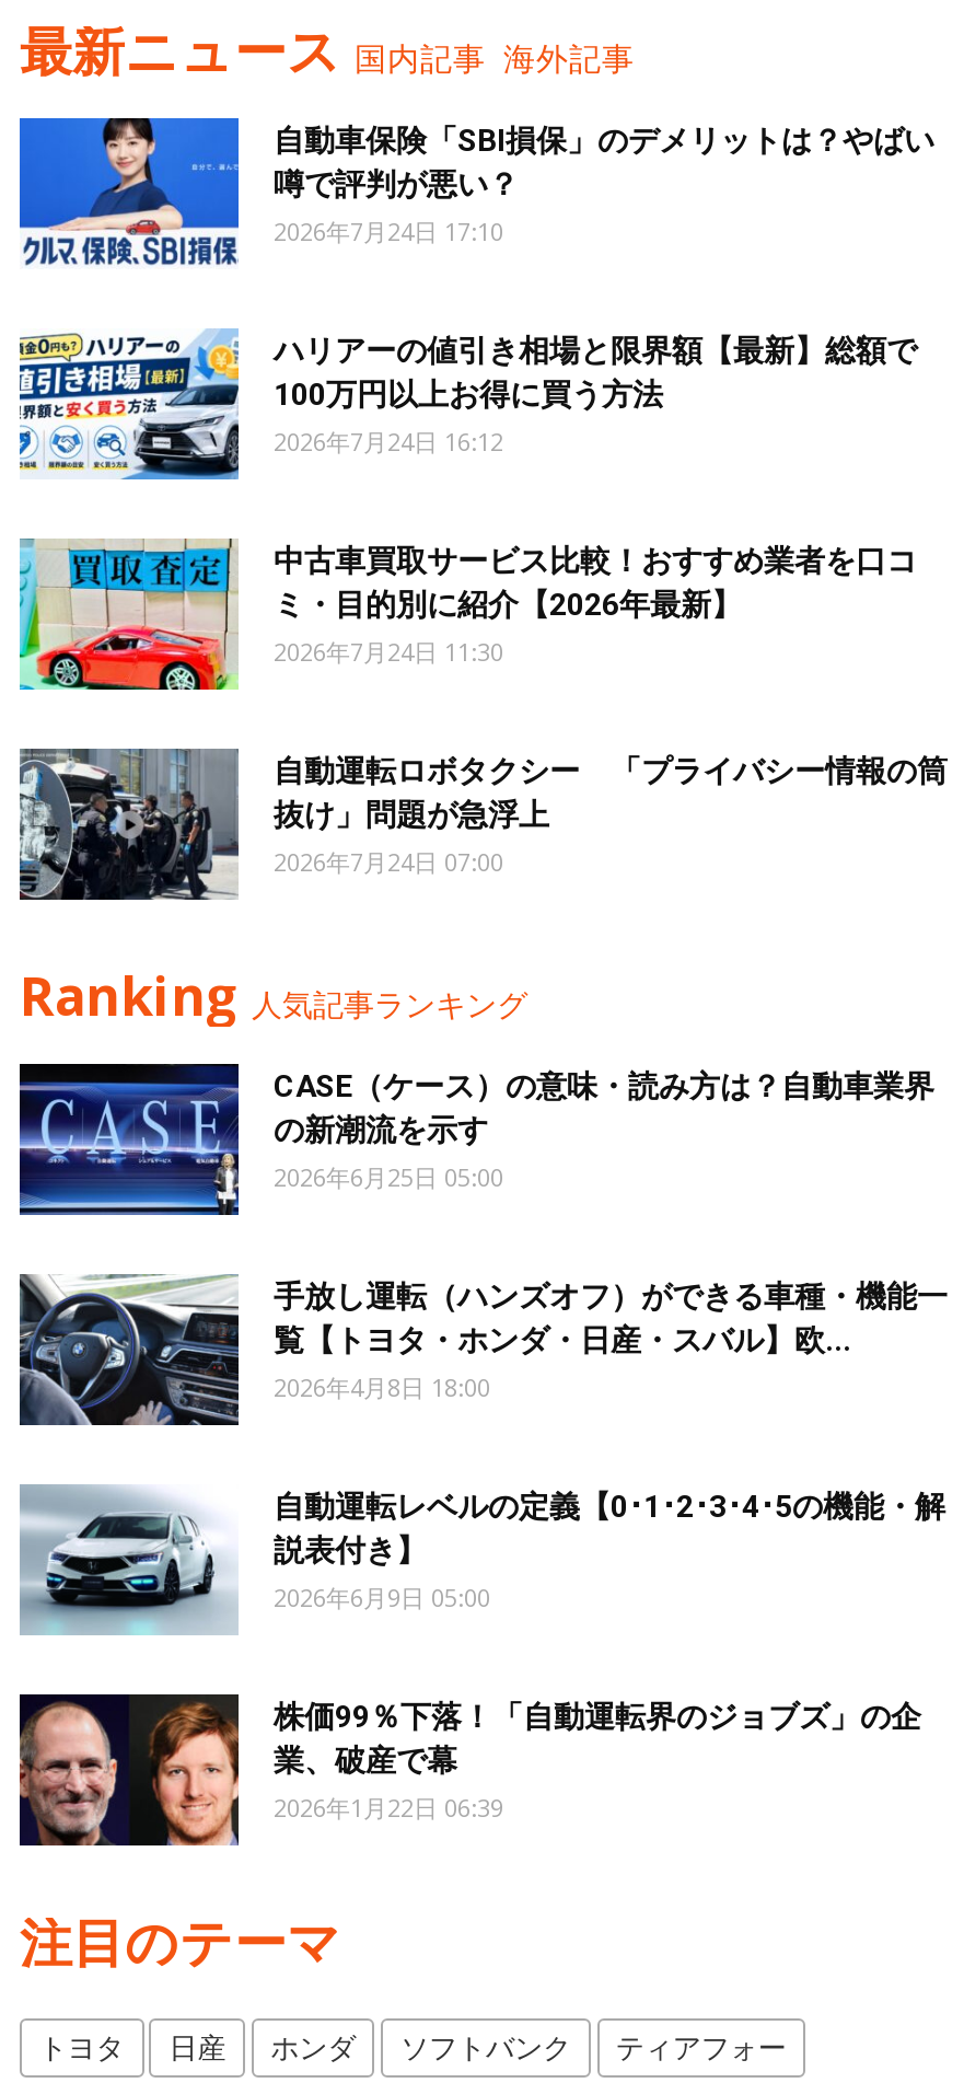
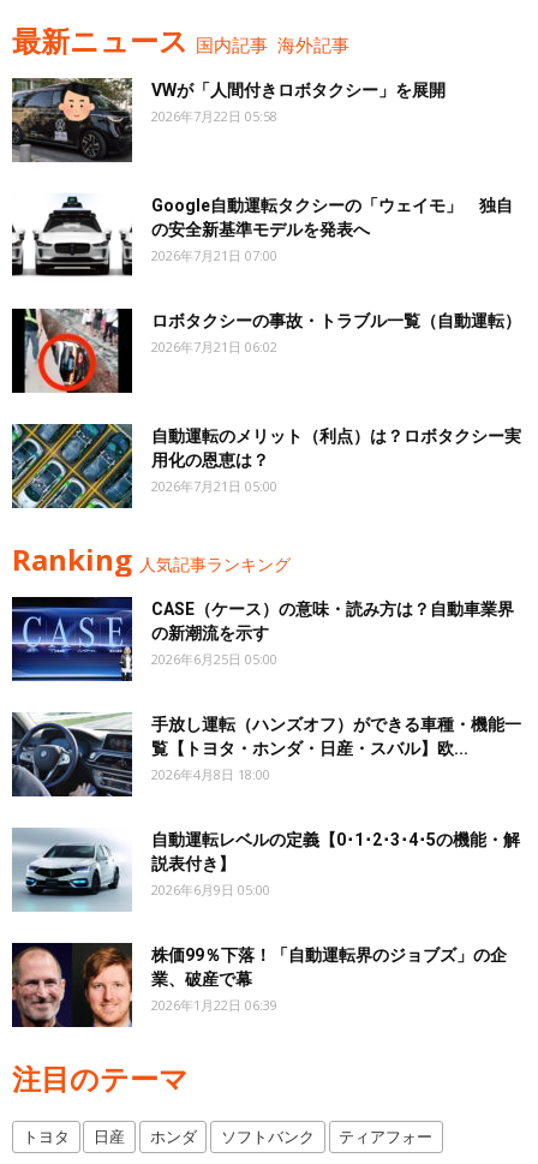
[18,116,934,271] [image] | 自動車保険「SBI損保」のデメリットは？やばい | 噂で評判が悪い？ | 2026年7月24日 17:10 -> [11,77,446,163] [image] | VWが「人間付きロボタクシー」を展開 | 2026年7月22日 05:58
[18,326,917,482] [image] | ハリアーの値引き相場と限界額【最新】総額で | 100万円以上お得に買う方法 | 2026年7月24日 16:12 -> [11,195,513,277] [image] | Google自動運転タクシーの「ウェイモ」 独自 | の安全新基準モデルを発表へ | 2026年7月21日 07:00
[18,539,917,692] [image] | 中古車買取サービス比較！おすすめ業者を口コ | ミ・目的別に紹介【2026年最新】 | 2026年7月24日 11:30 -> [11,308,521,394] [image] | ロボタクシーの事故・トラブル一覧（自動運転） | 2026年7月21日 06:02
[20,747,948,902] [image] | 自動運転ロボタクシー 「プライバシー情報の筒 | 抜け」問題が急浮上 | 2026年7月24日 07:00 -> [11,423,521,509] [image] | 自動運転のメリット（利点）は？ロボタクシー実 | 用化の恩恵は？ | 2026年7月21日 05:00

